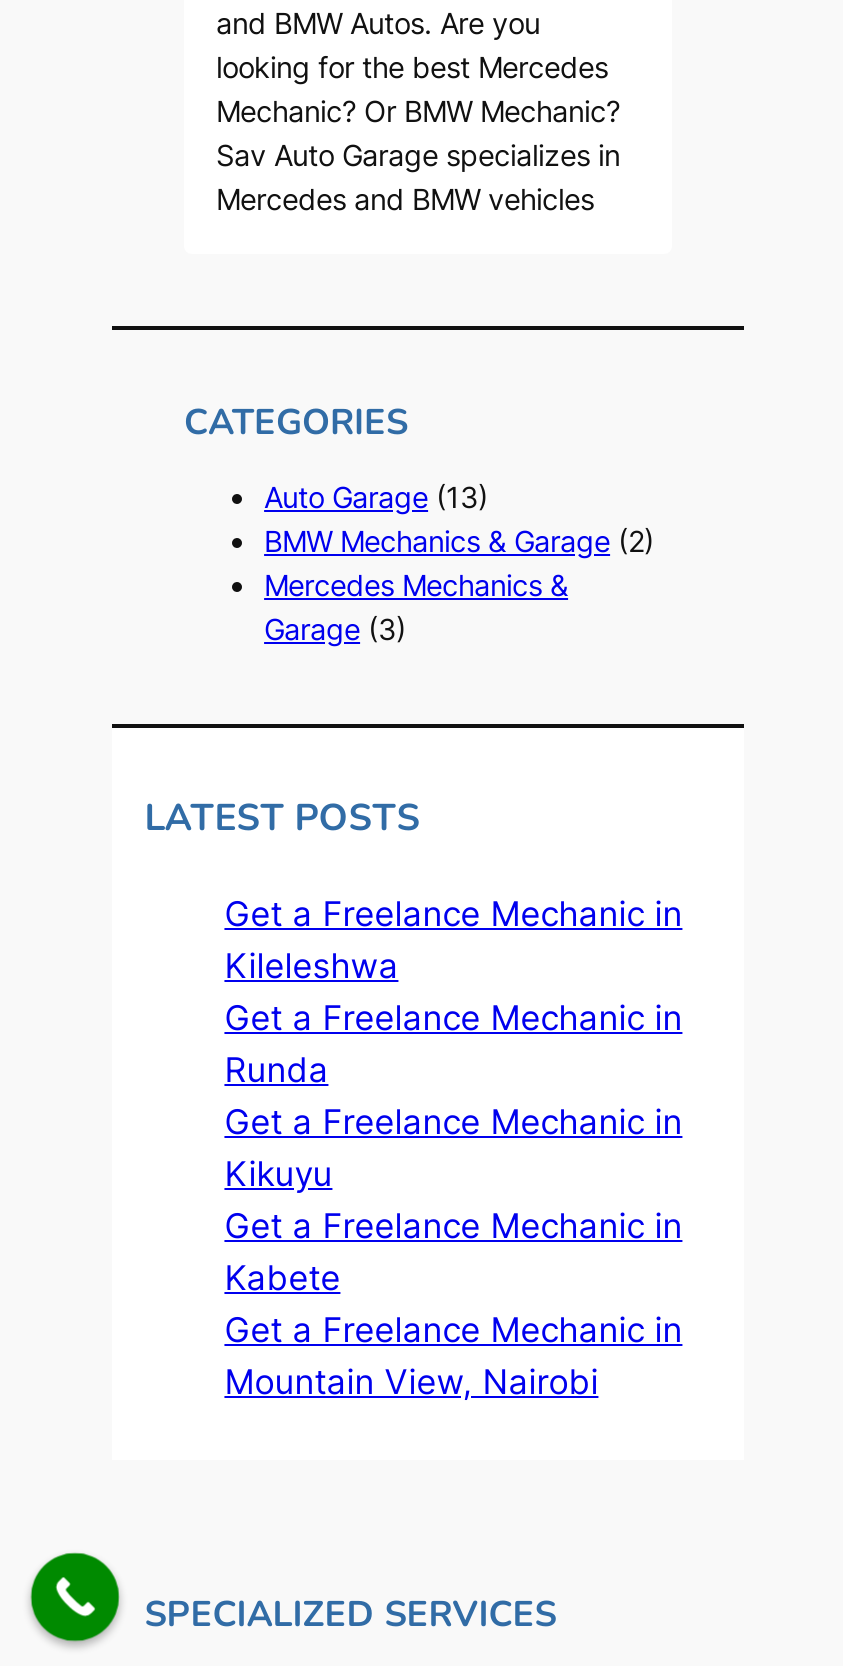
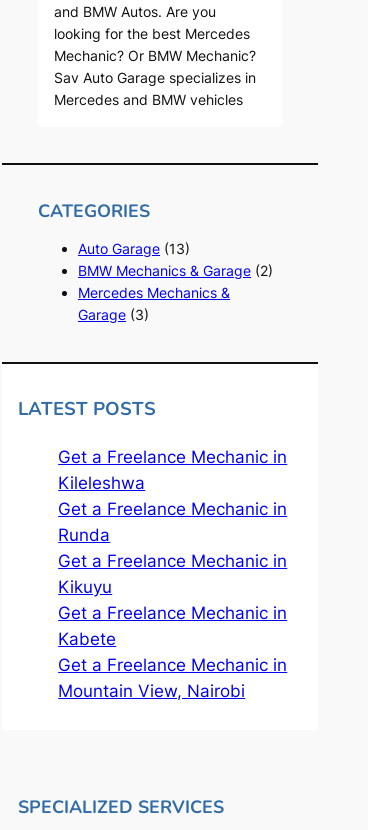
[28,1550,122,1648] [image] -> none

